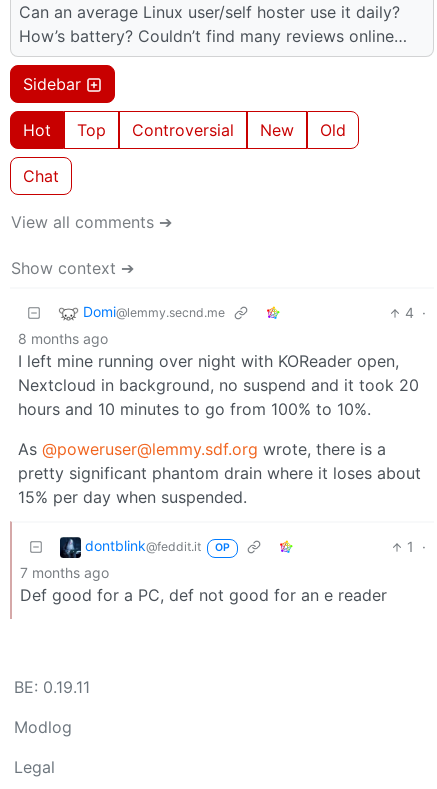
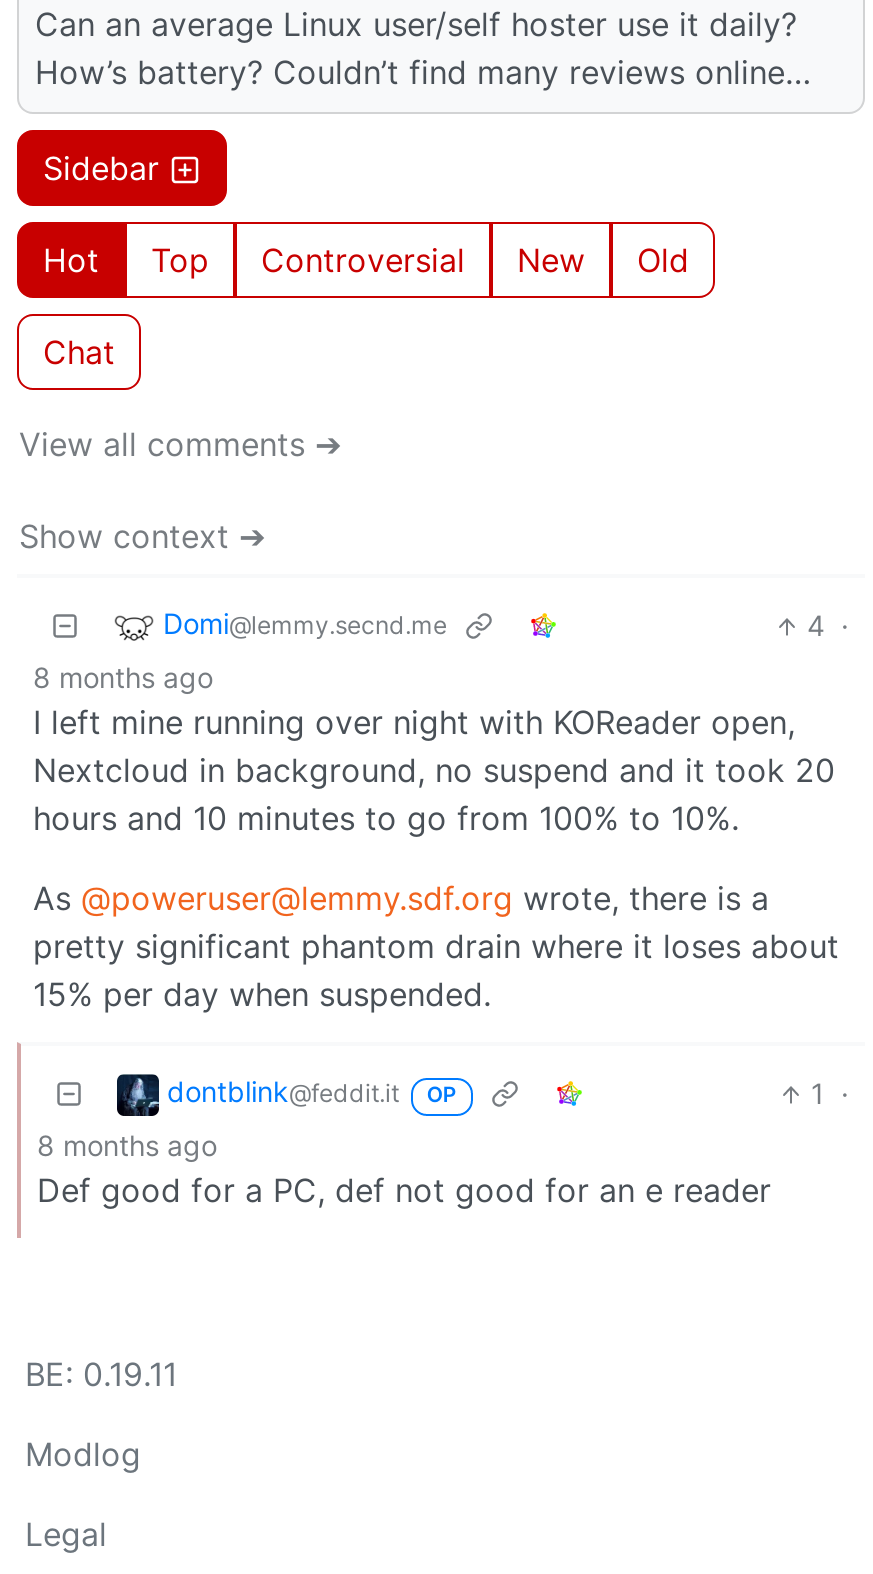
[20,564,109,581] 7 months ago -> [37,1128,217,1162] 8 months ago

